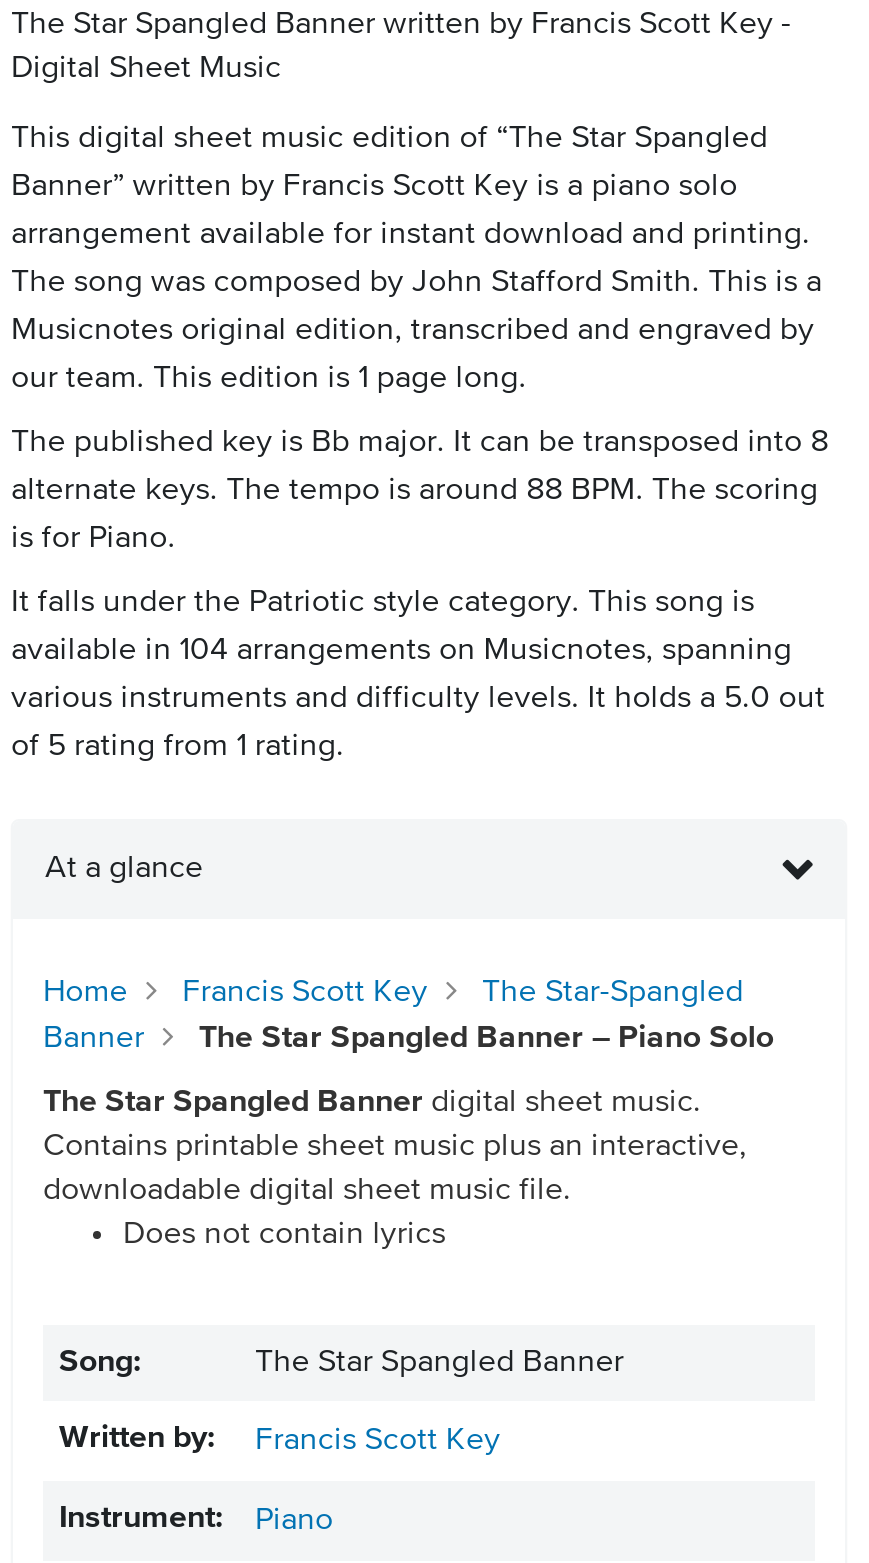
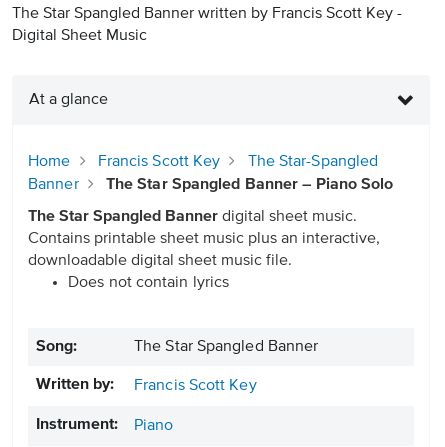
[11,124,829,764] This digital sheet music edition of “The Star Spangled | Banner” written by Francis Scott Key is a piano solo | arrangement available for instant download and printing. | The song was composed by John Stafford Smith. This is a | Musicnotes original edition, transcribed and engraved by | our team. This edition is 1 page long. | The published key is Bb major. It can be transposed into 8 | alternate keys. The tempo is around 88 BPM. The scoring | is for Piano. | It falls under the Patriotic style category. This song is | available in 104 arrangements on Musicnotes, spanning | various instruments and difficulty levels. It holds a 5.0 out | of 5 rating from 1 rating. -> none

